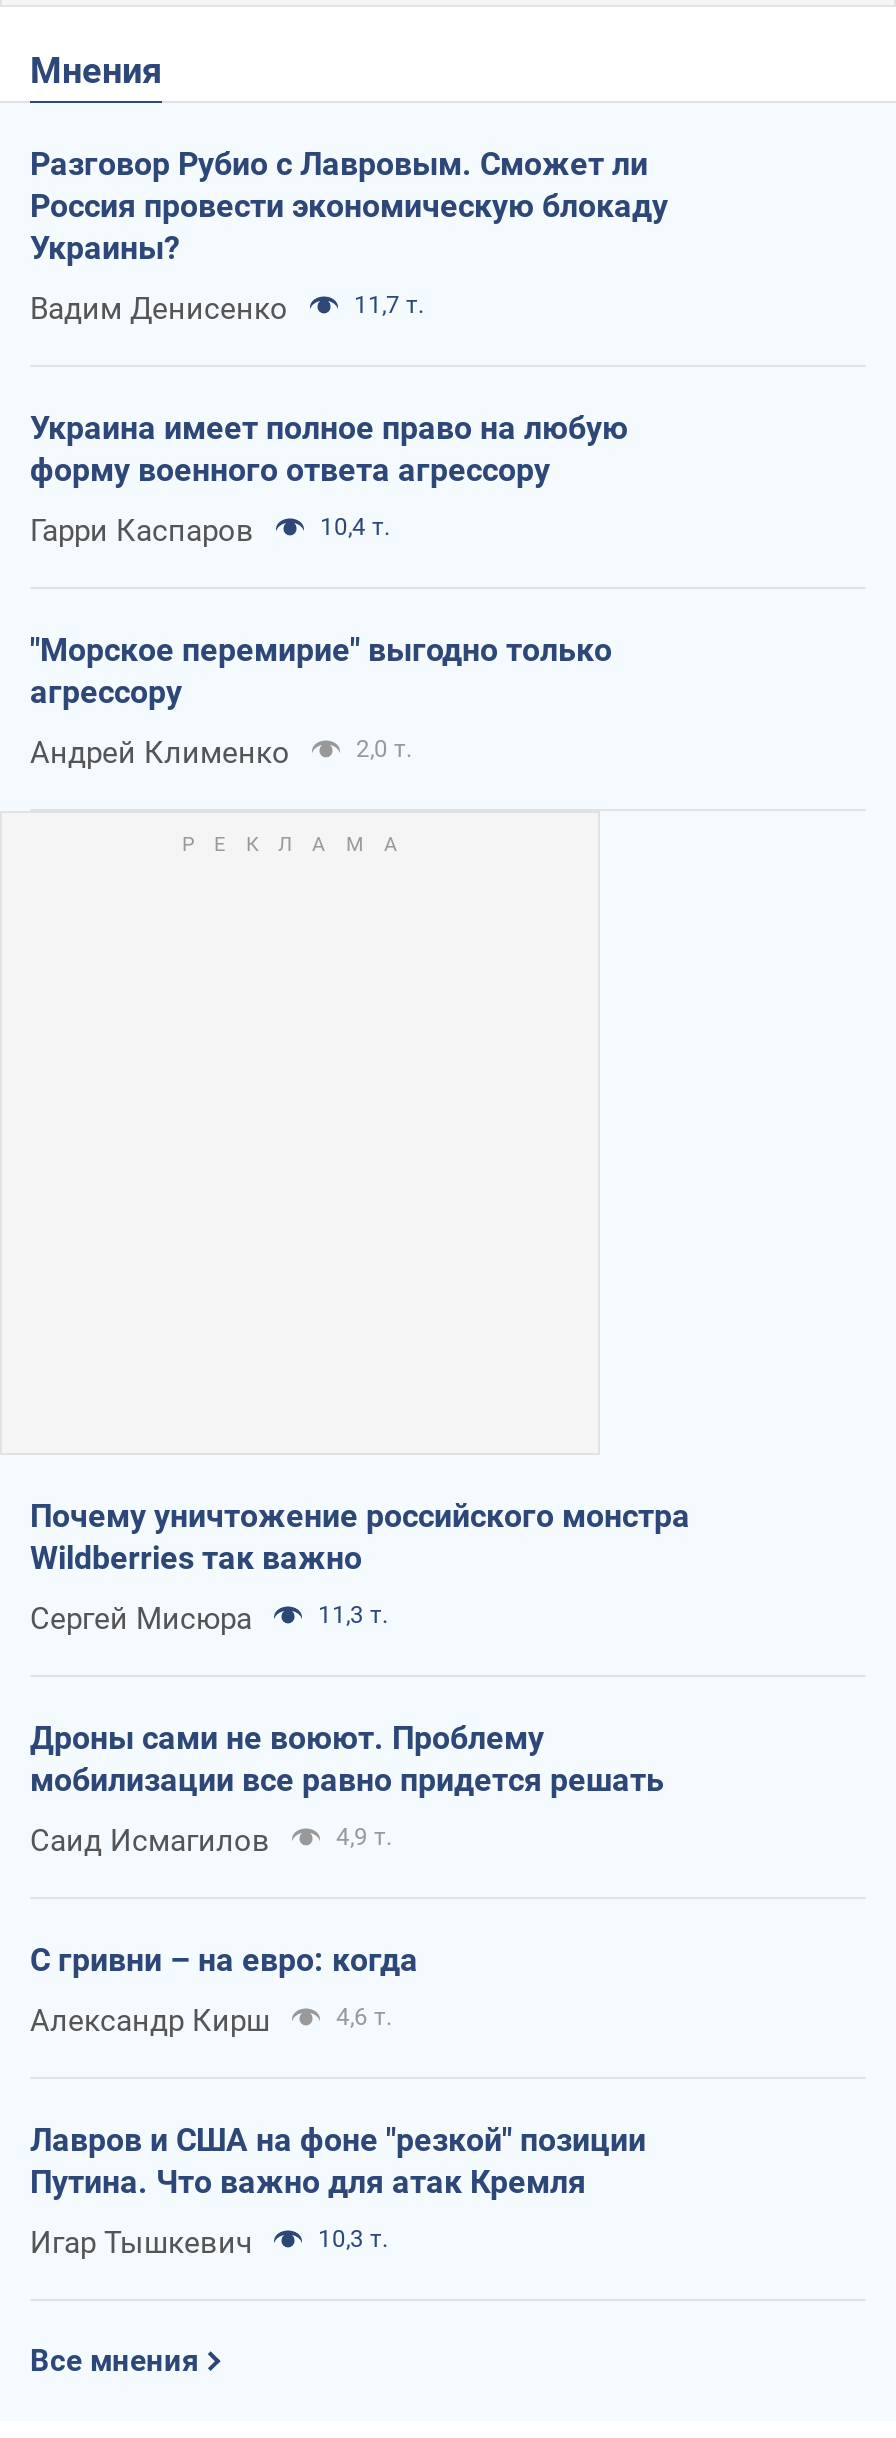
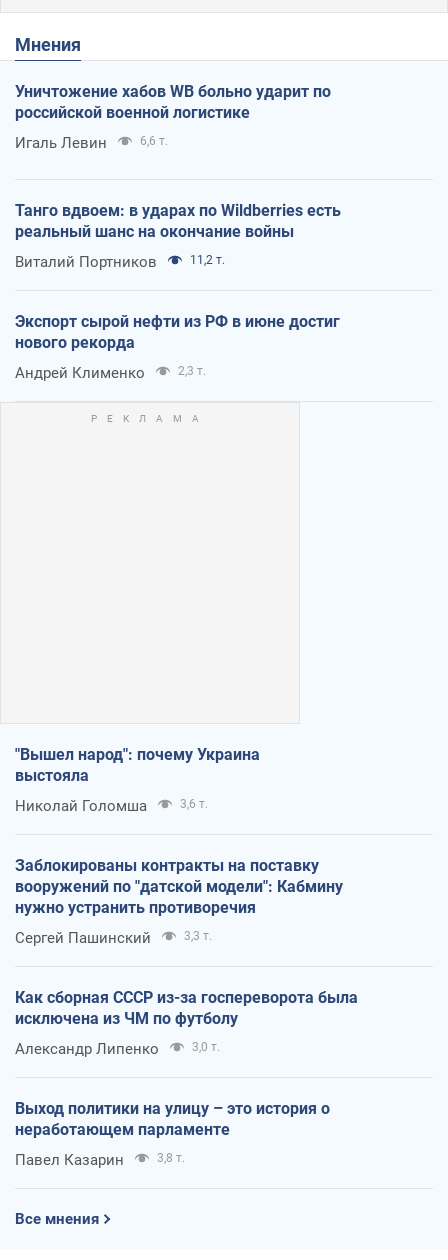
[30,144,668,266] Разговор Рубио с Лавровым. Сможет ли | Россия провести экономическую блокаду | Украины? -> [15,82,331,122] Уничтожение хабов WB больно ударит по | российской военной логистике
[30,290,424,326] Вадим Денисенко | 11,7 т. -> [15,134,168,152] Игаль Левин | 6,6 т.
[30,408,628,488] Украина имеет полное право на любую | форму военного ответа агрессору -> [15,201,341,241] Танго вдвоем: в ударах по Wildberries есть | реальный шанс на окончание войны
[30,512,390,548] Гарри Каспаров | 10,4 т. -> [15,253,225,271] Виталий Портников | 11,2 т.
[30,630,612,710] "Морское перемирие" выгодно только | агрессору -> [15,312,340,352] Экспорт сырой нефти из РФ в июне достиг | нового рекорда
[356,734,412,762] 2,0 т. -> [178,364,206,378] 2,3 т.
[30,1496,690,1576] Почему уничтожение российского монстра | Wildberries так важно -> [15,745,260,785] "Вышел народ": почему Украина | выстояла
[30,1600,388,1636] Сергей Мисюра | 11,3 т. -> [15,797,208,815] Николай Голомша | 3,6 т.
[30,1718,664,1798] Дроны сами не воюют. Проблему | мобилизации все равно придется решать -> [15,856,343,917] Заблокированы контракты на поставку | вооружений по "датской модели": Кабмину | нужно устранить противоречия
[30,1822,392,1858] Саид Исмагилов | 4,9 т. -> [15,929,212,947] Сергей Пашинский | 3,3 т.
[30,1940,418,1978] С гривни – на евро: когда -> [15,988,358,1028] Как сборная СССР из-за госпереворота была | исключена из ЧМ по футболу
[30,2002,392,2038] Александр Кирш | 4,6 т. -> [15,1040,220,1058] Александр Липенко | 3,0 т.
[30,2120,646,2200] Лавров и США на фоне "резкой" позиции | Путина. Что важно для атак Кремля -> [15,1099,330,1139] Выход политики на улицу – это история о | неработающем парламенте
[30,2224,388,2260] Игар Тышкевич | 10,3 т. -> [15,1151,185,1169] Павел Казарин | 3,8 т.

